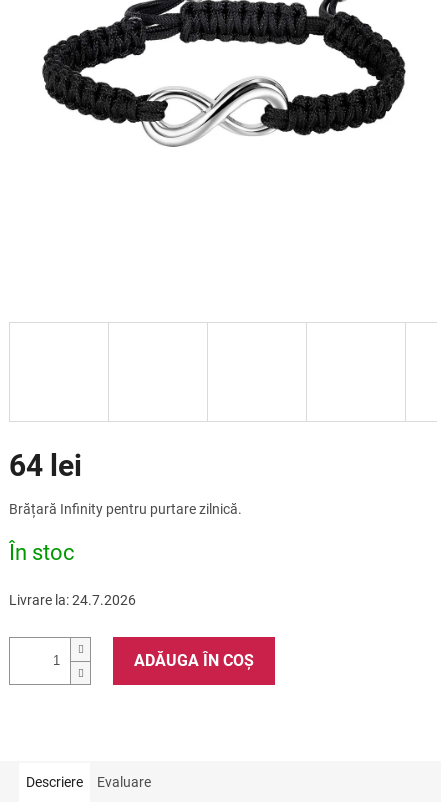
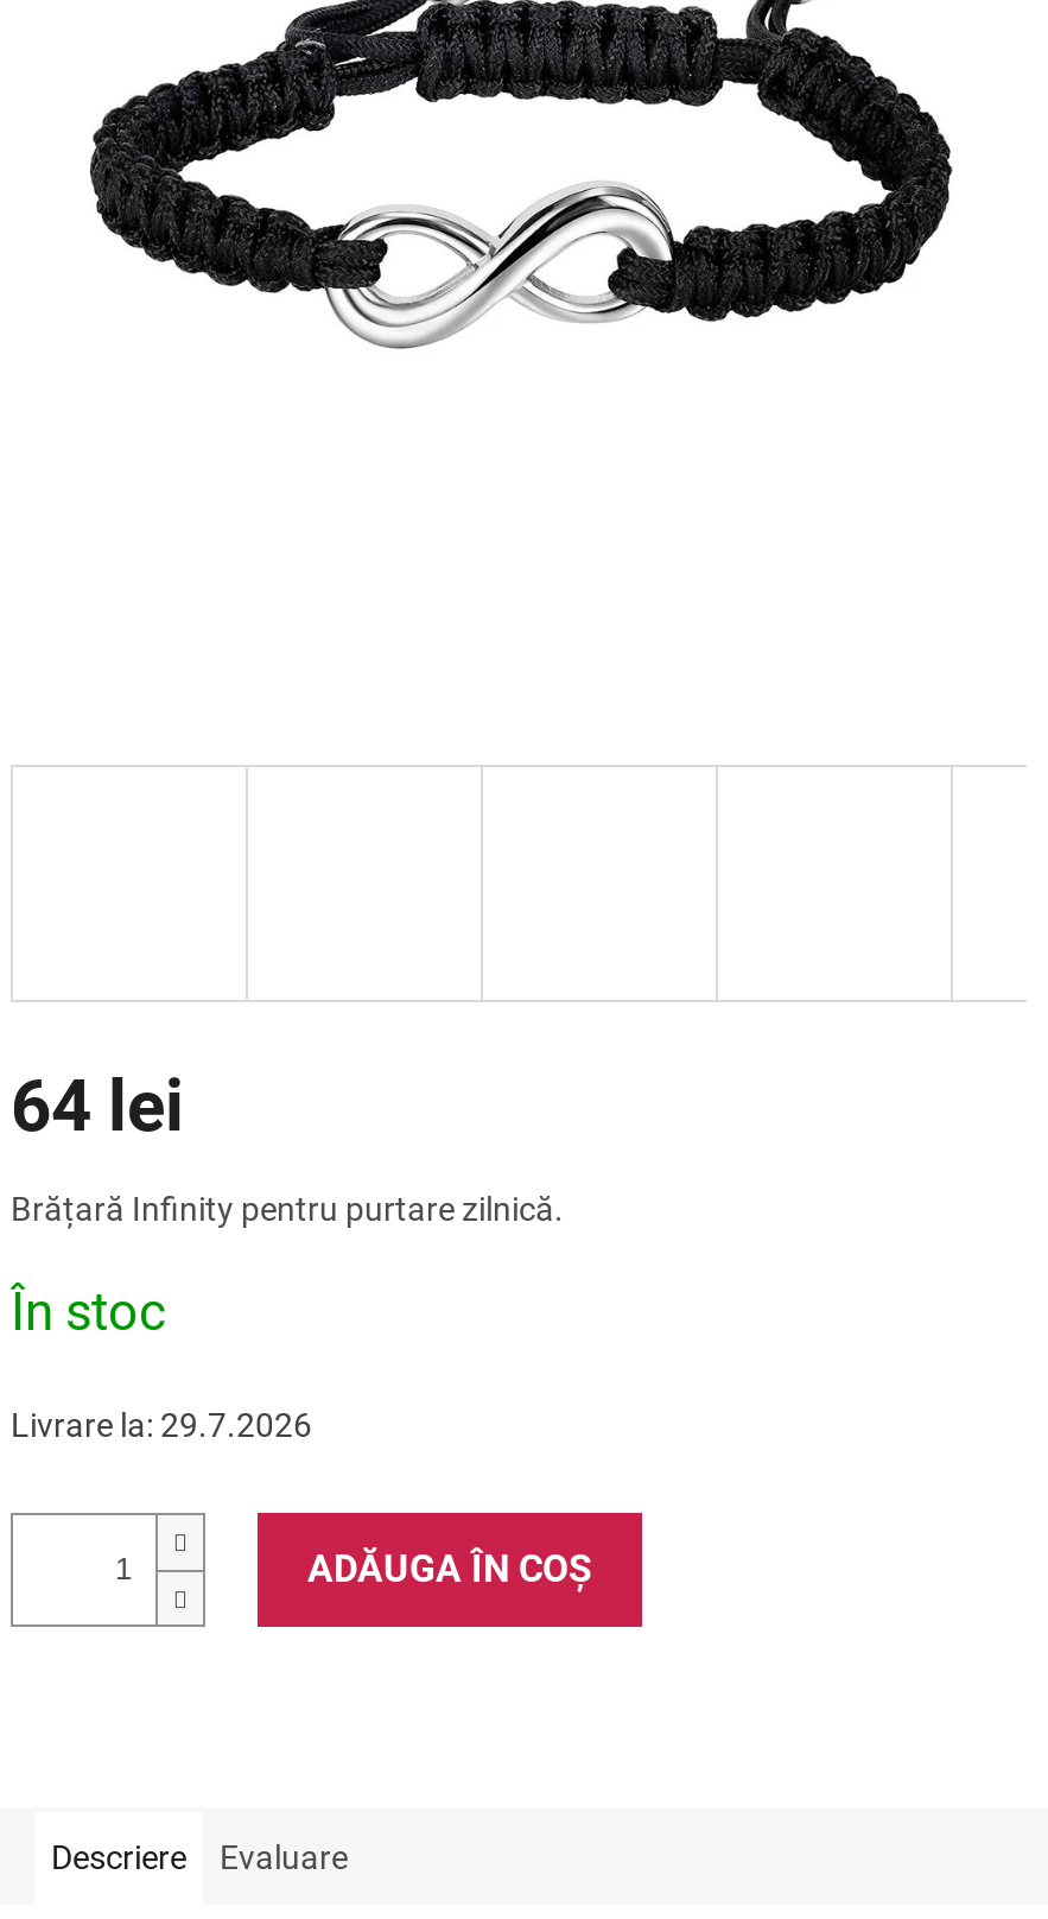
[9,592,136,608] Livrare la: 24.7.2026 -> [11,1405,312,1443] Livrare la: 29.7.2026

